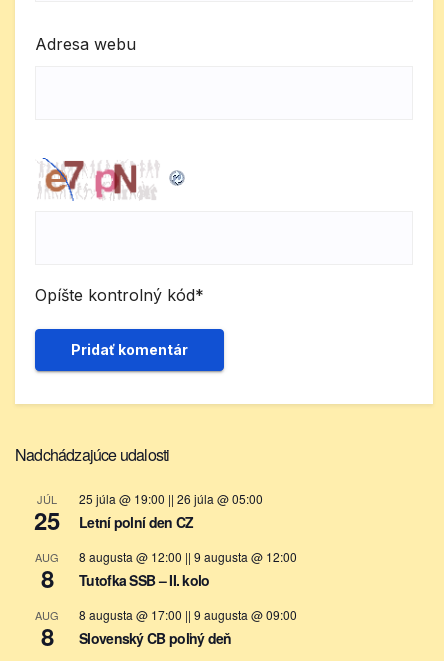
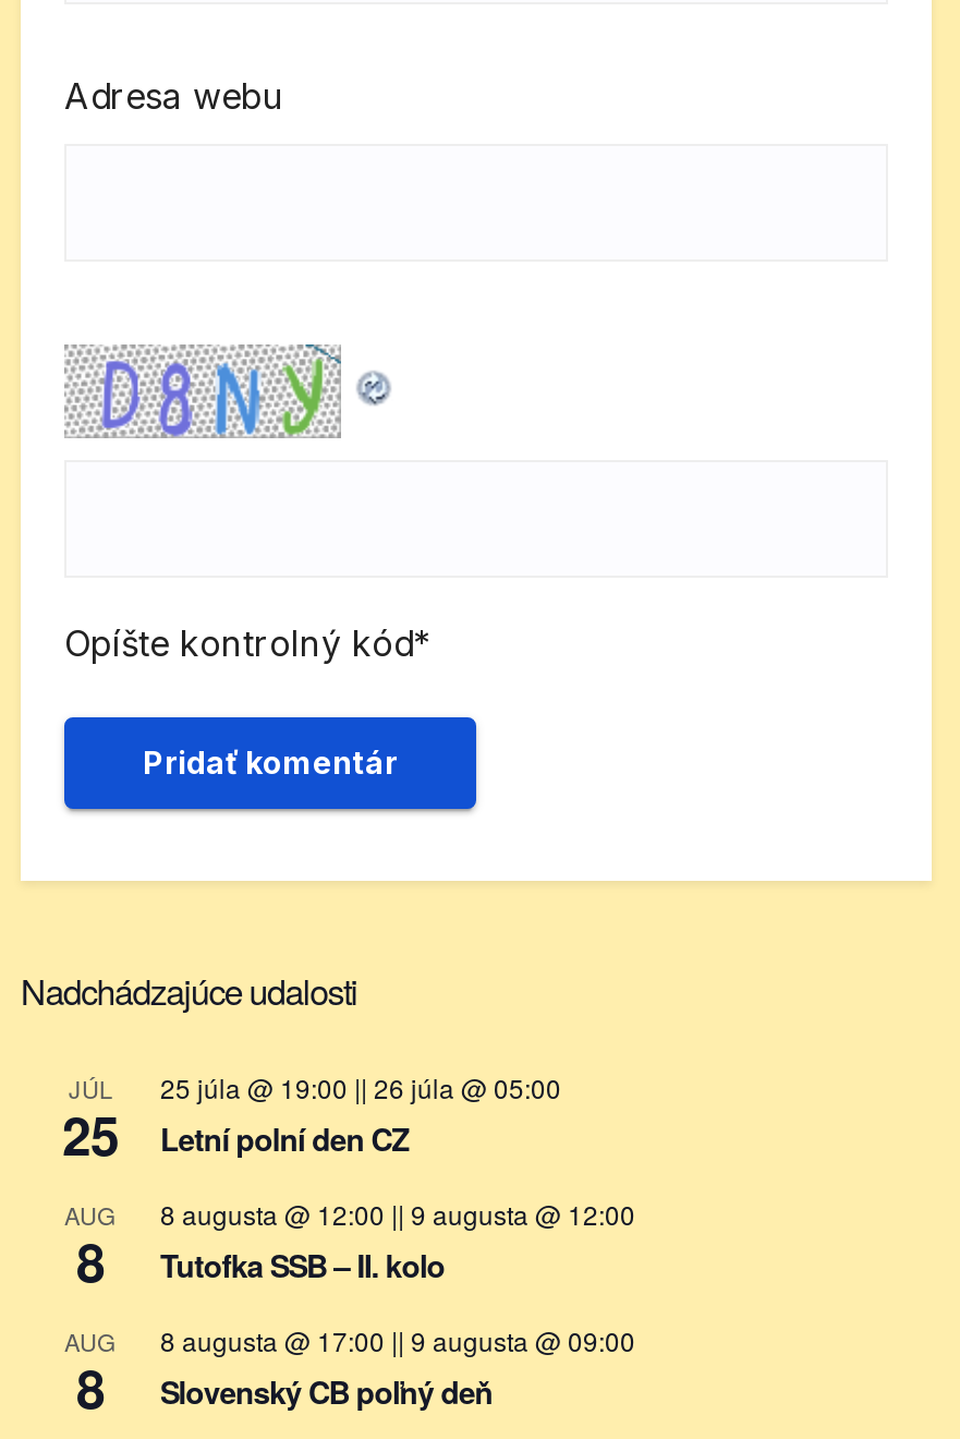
[36,158,162,200] [image] -> [64,342,343,438] [image]

